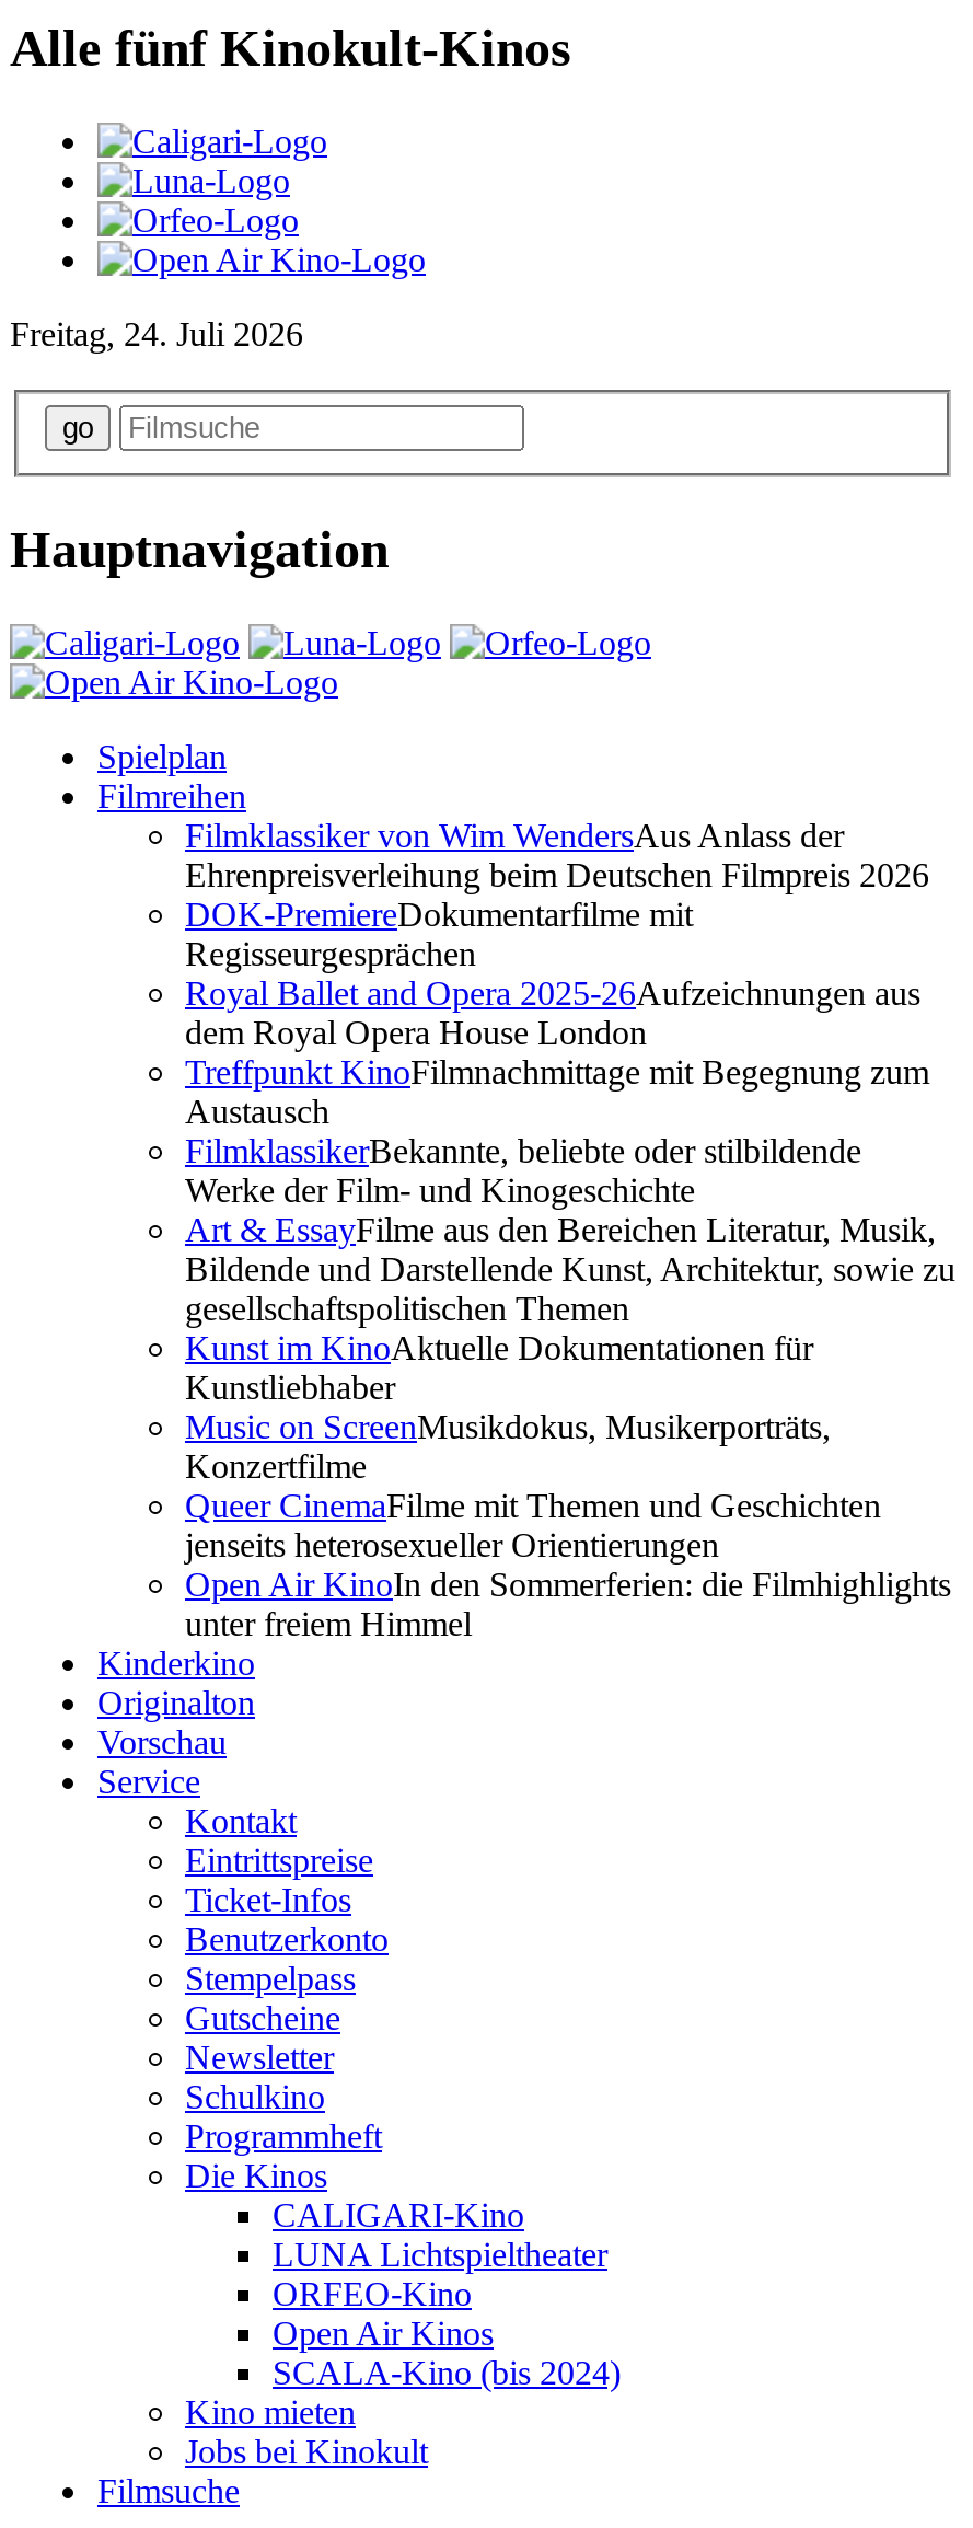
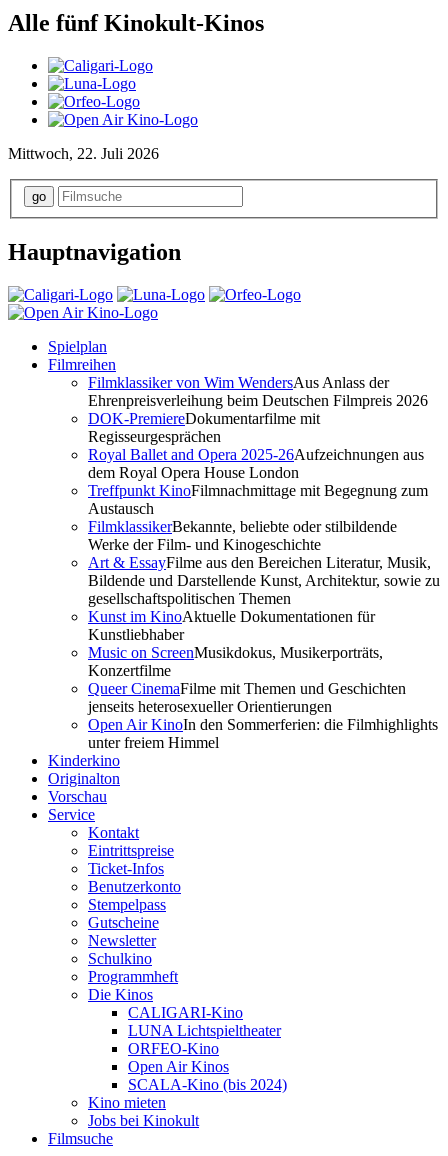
[10,315,303,352] Freitag, 24. Juli 2026 -> [8,145,159,162] Mittwoch, 22. Juli 2026

